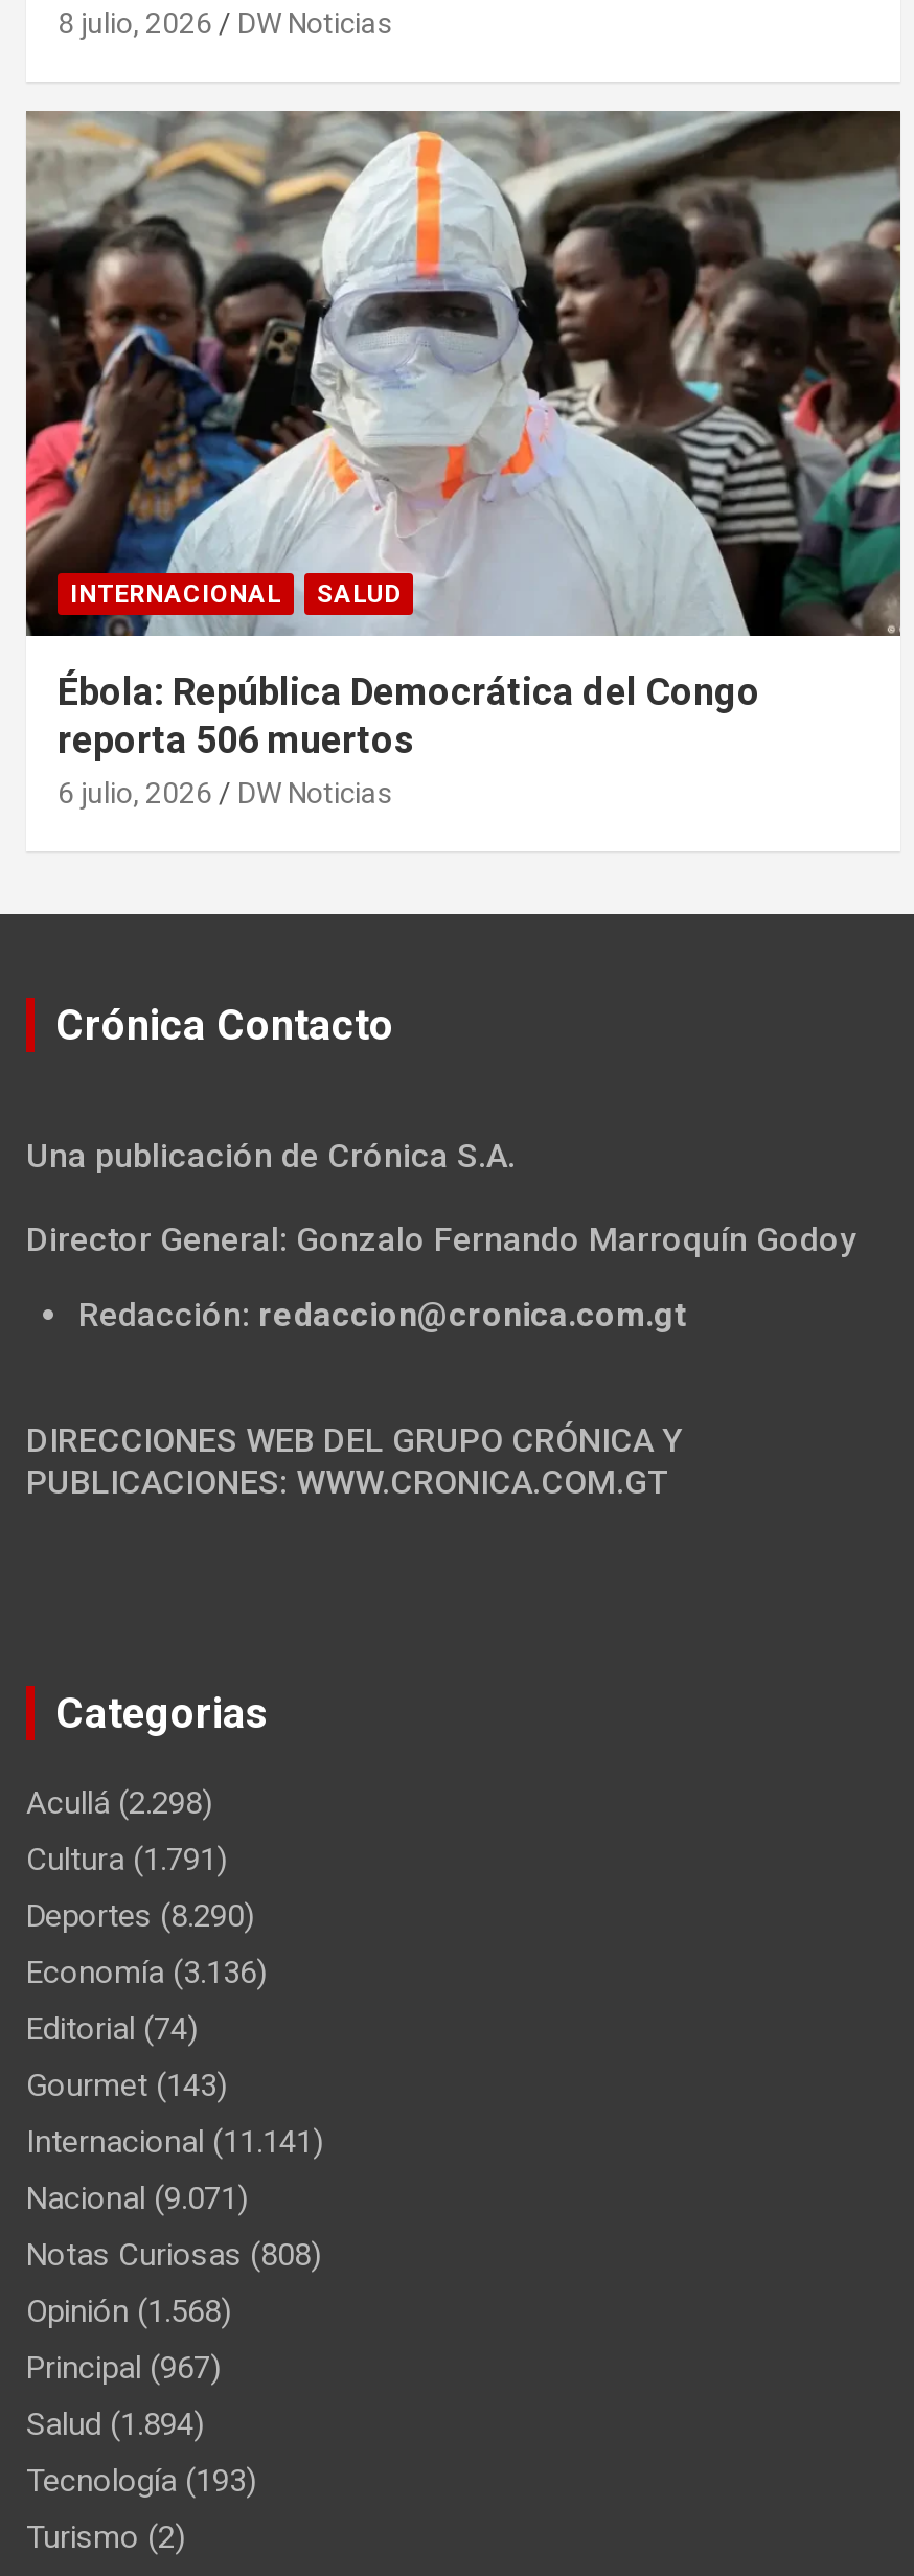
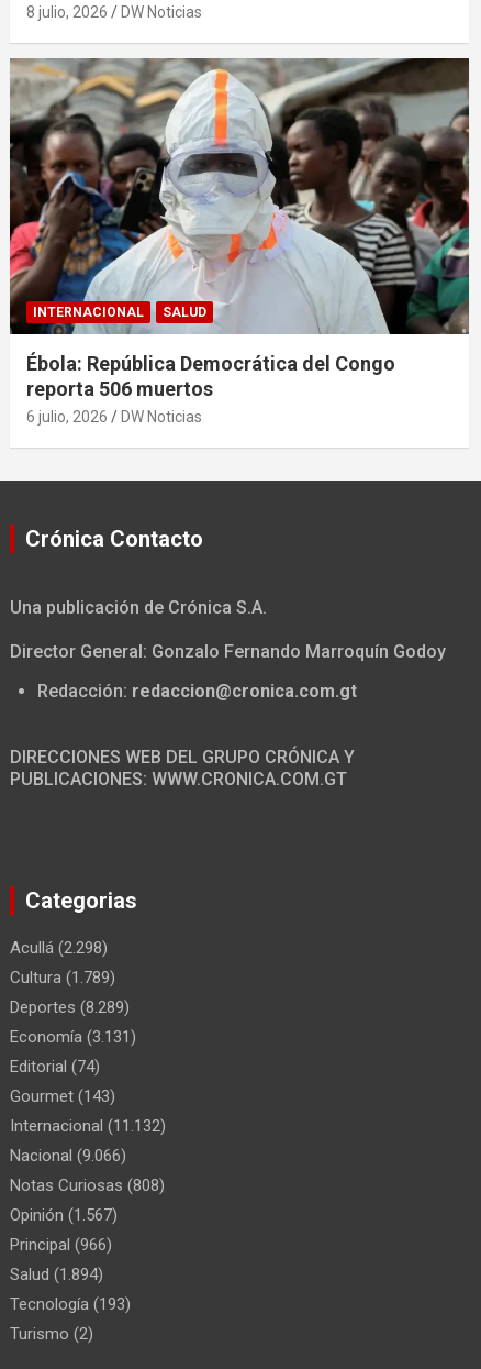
[26,1841,227,1879] Cultura (1.791) -> [10,968,115,988] Cultura (1.789)
[26,1898,254,1936] Deportes (8.290) -> [10,998,130,1017] Deportes (8.289)
[26,1954,267,1992] Economía (3.136) -> [10,1027,136,1047] Economía (3.131)
[26,2124,323,2161] Internacional (11.141) -> [10,1116,166,1136] Internacional (11.132)
[26,2180,248,2218] Nacional (9.071) -> [10,1146,126,1166] Nacional (9.066)
[26,2293,231,2331] Opinión (1.568) -> [10,1205,118,1225] Opinión (1.567)
[26,2350,221,2387] Principal (967) -> [10,1235,112,1255] Principal (966)

